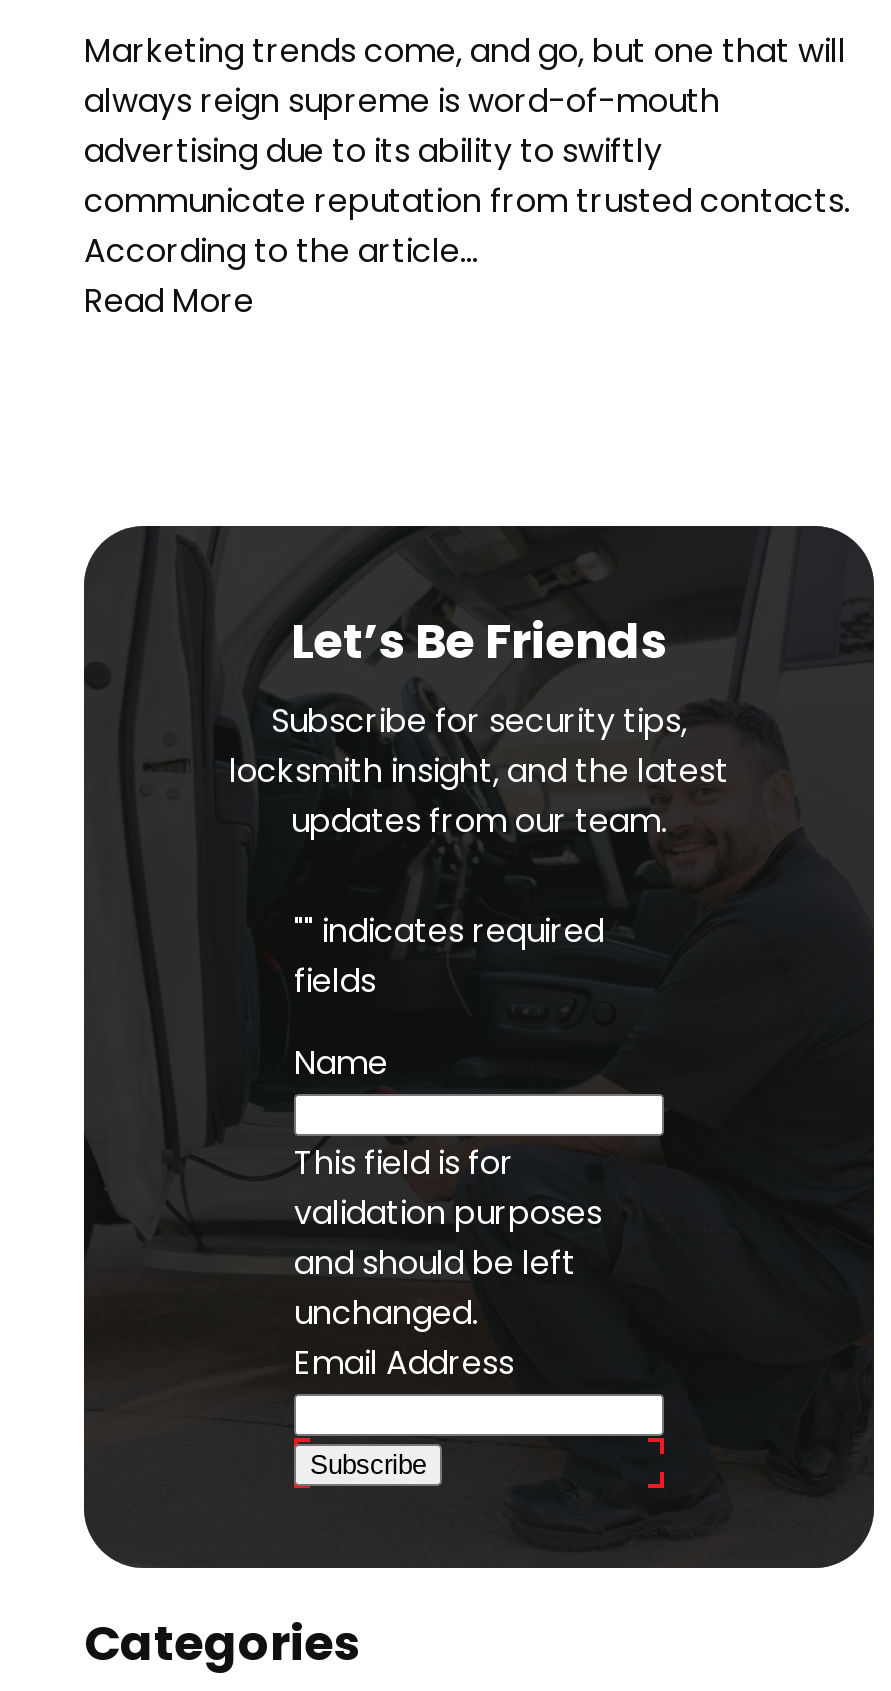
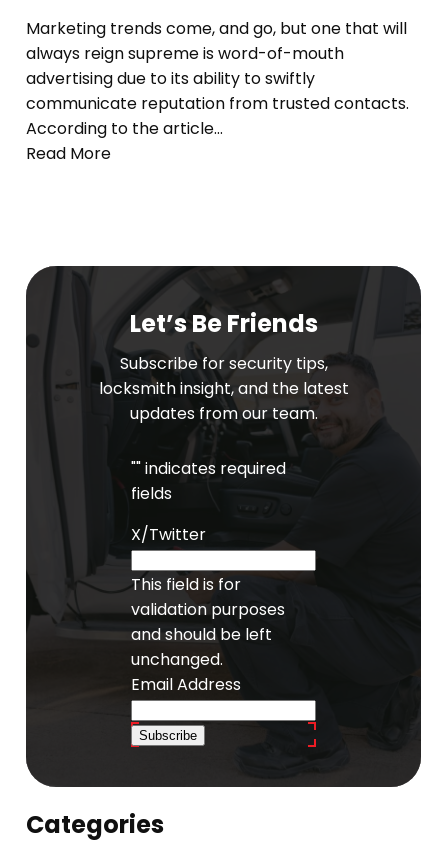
[294,1040,388,1086] Name -> [131,523,206,546] X/Twitter

